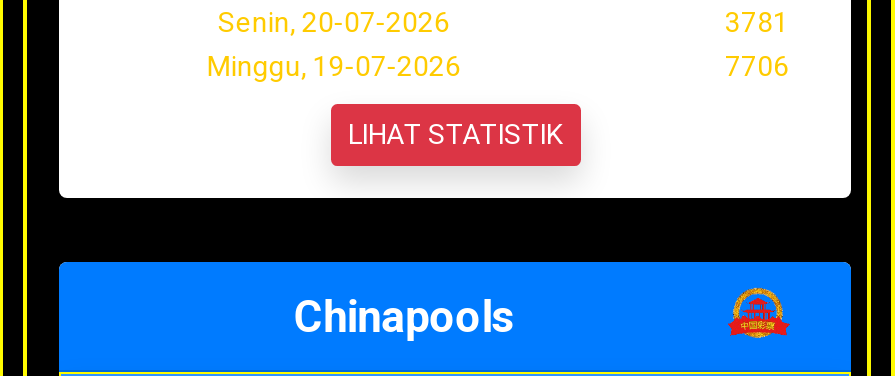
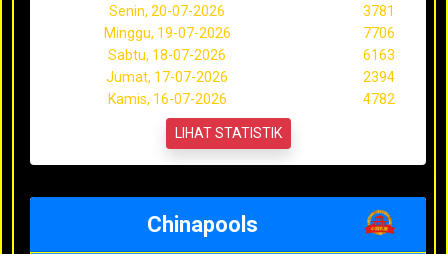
none -> [106,47,395,107] Sabtu, 18-07-2026 | 6163 | Jumat, 17-07-2026 | 2394 | Kamis, 16-07-2026 | 4782

